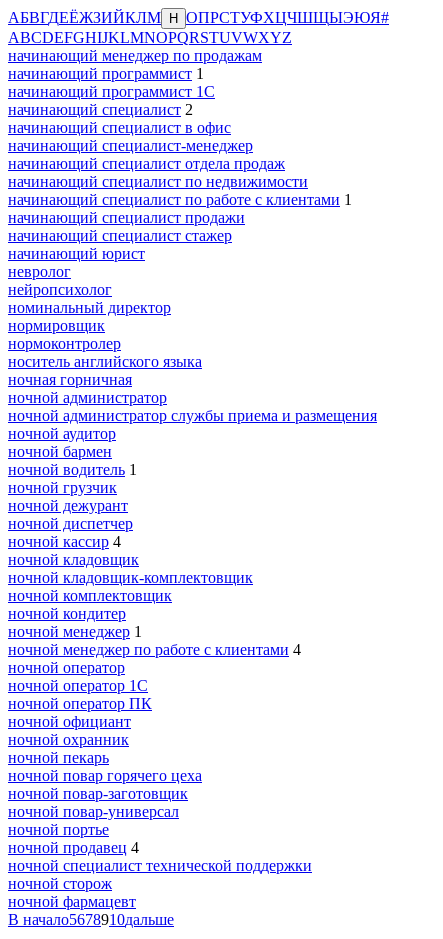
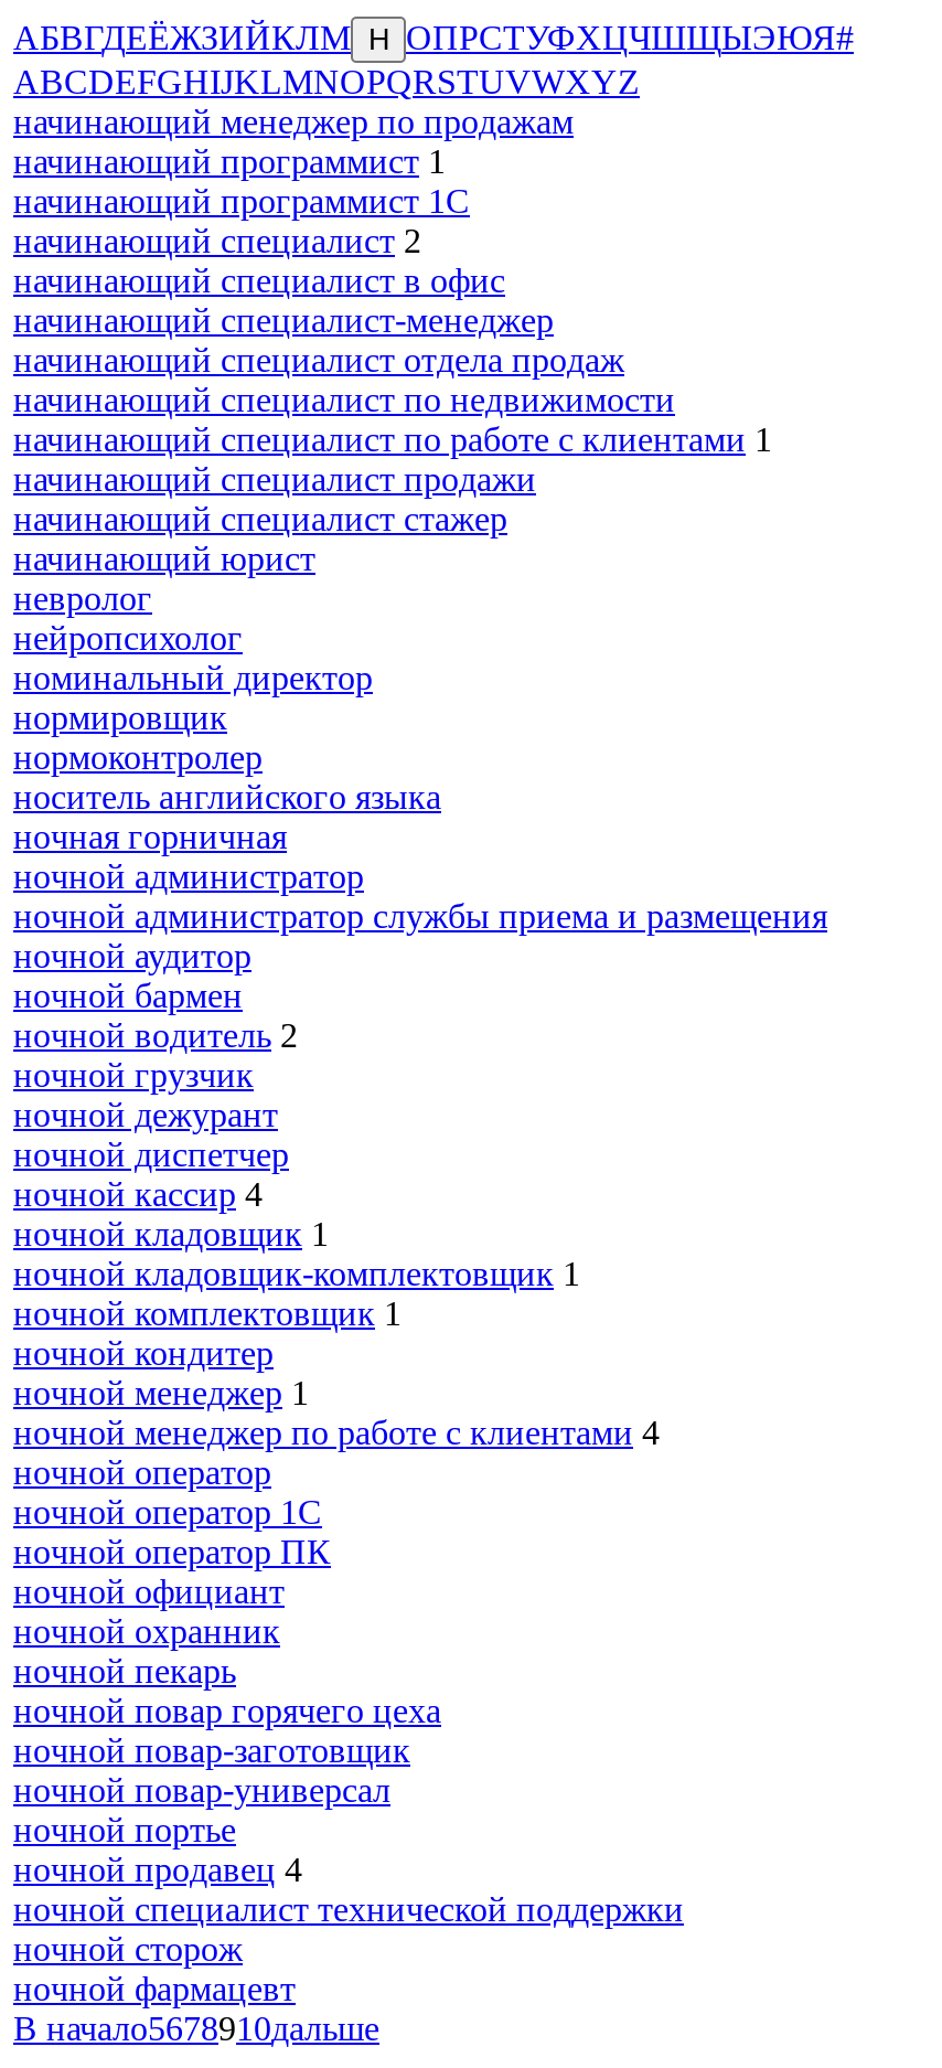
[8,461,137,478] ночной водитель 1 -> [13,1016,298,1054] ночной водитель 2
[8,551,253,604] ночной кладовщик | ночной кладовщик-комплектовщик | ночной комплектовщик -> [13,1215,580,1332] ночной кладовщик 1 | ночной кладовщик-комплектовщик 1 | ночной комплектовщик 1

